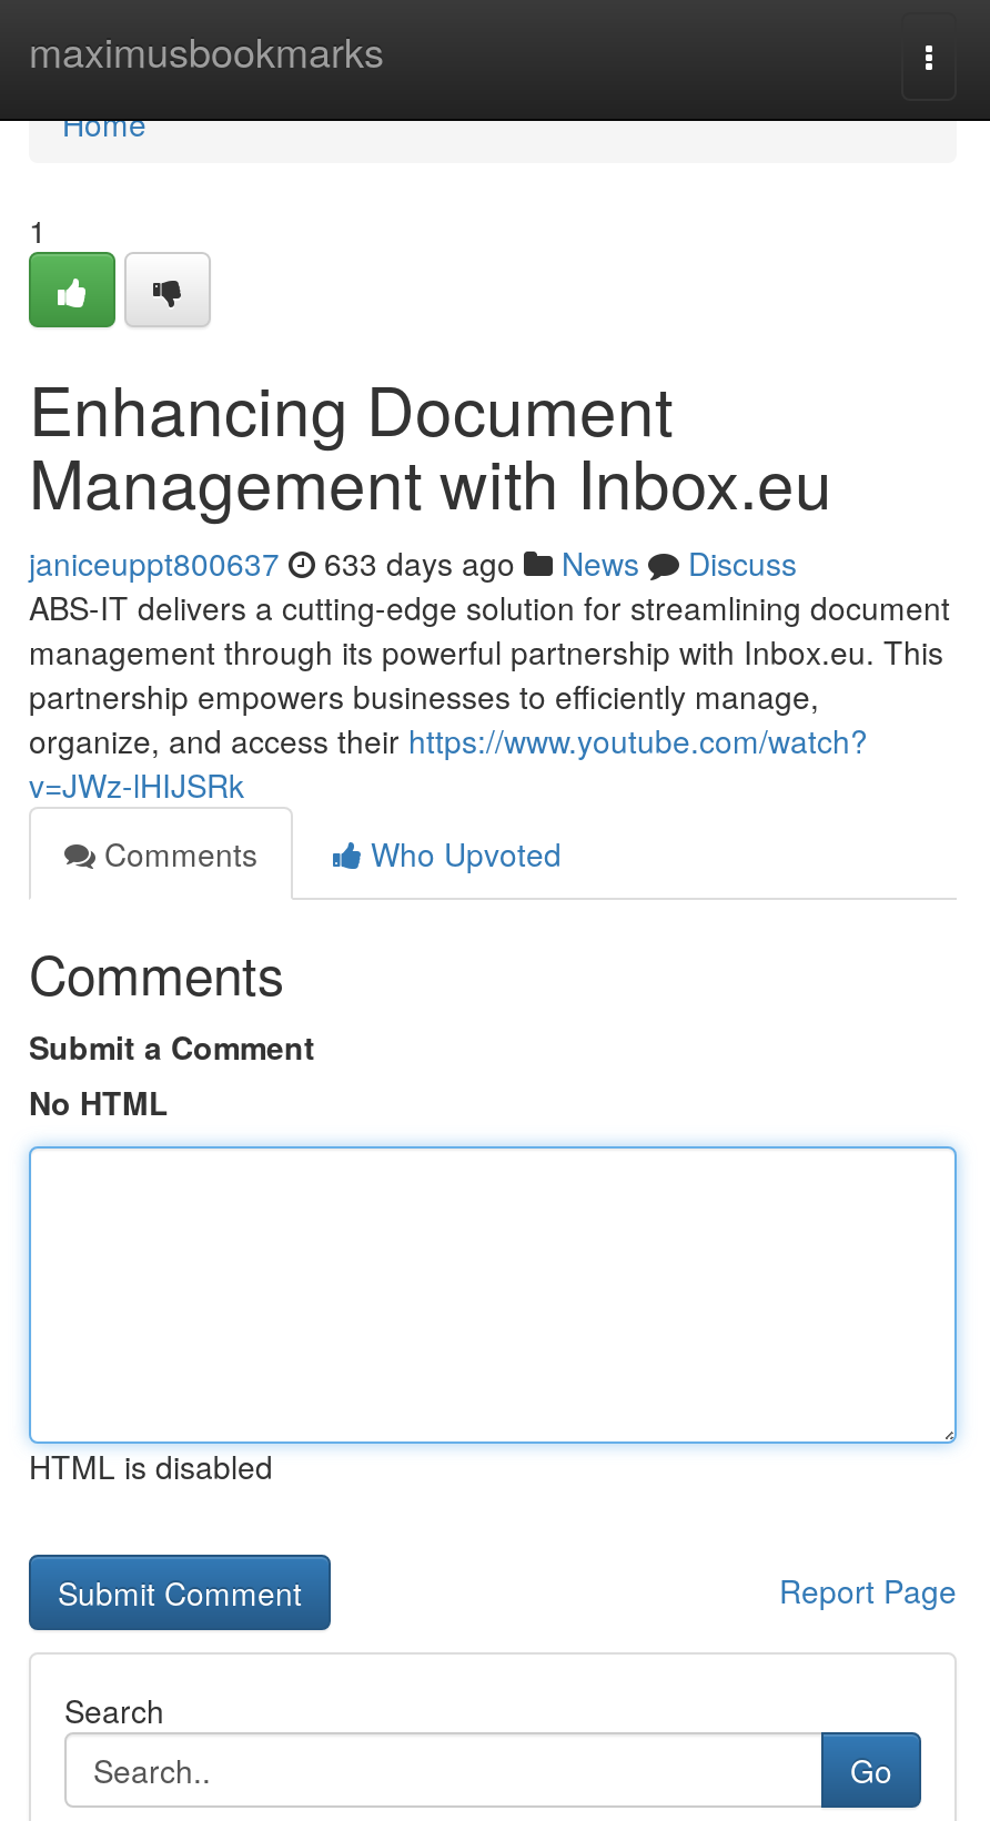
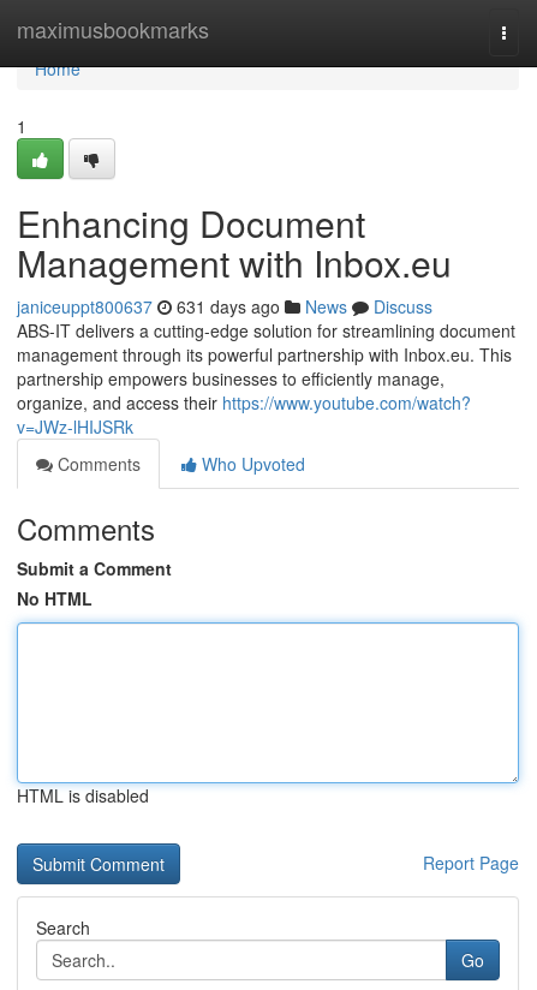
[29,540,797,585] janiceuppt800637 633 days ago News Discuss -> [17,294,432,318] janiceuppt800637 631 days ago News Discuss

